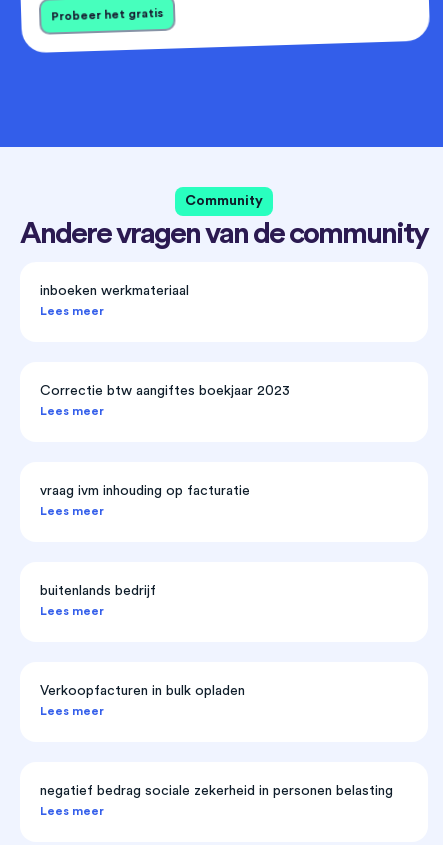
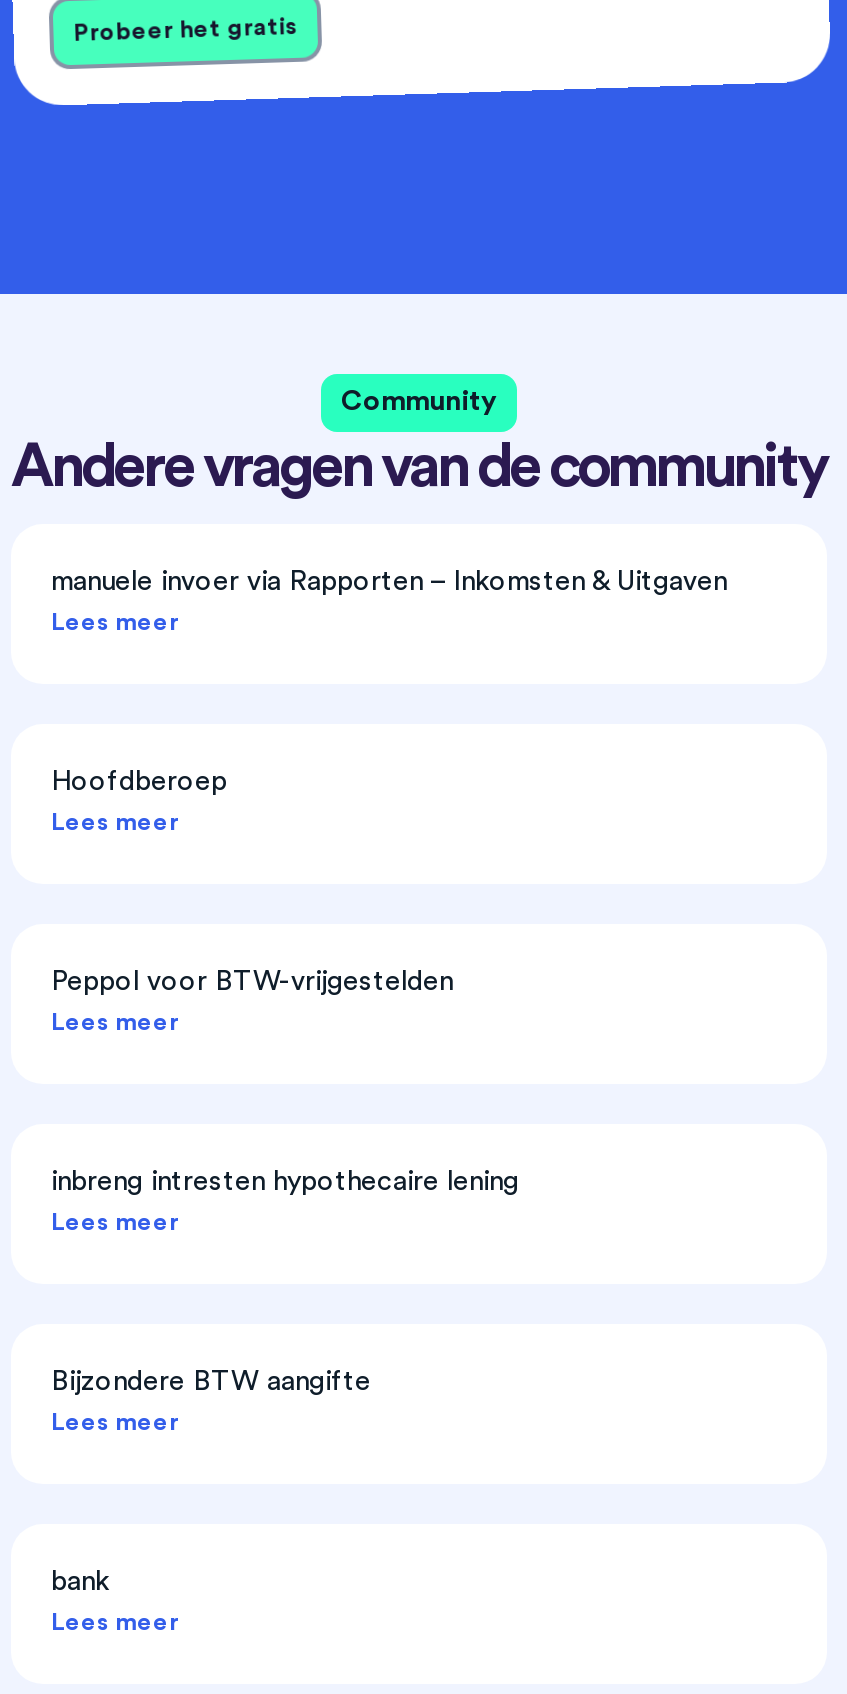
[40,284,189,298] inboeken werkmateriaal -> [51,569,727,597] manuele invoer via Rapporten – Inkomsten & Uitgaven
[40,384,290,398] Correctie btw aangiftes boekjaar 2023 -> [51,769,227,797] Hoofdberoep
[40,484,250,498] vraag ivm inhouding op facturatie -> [51,969,453,997] Peppol voor BTW-vrijgestelden
[40,584,156,598] buitenlands bedrijf -> [51,1169,519,1197] inbreng intresten hypothecaire lening
[40,684,245,698] Verkoopfacturen in bulk opladen -> [51,1369,371,1397] Bijzondere BTW aangifte
[40,784,393,798] negatief bedrag sociale zekerheid in personen belasting -> [51,1569,109,1597] bank

